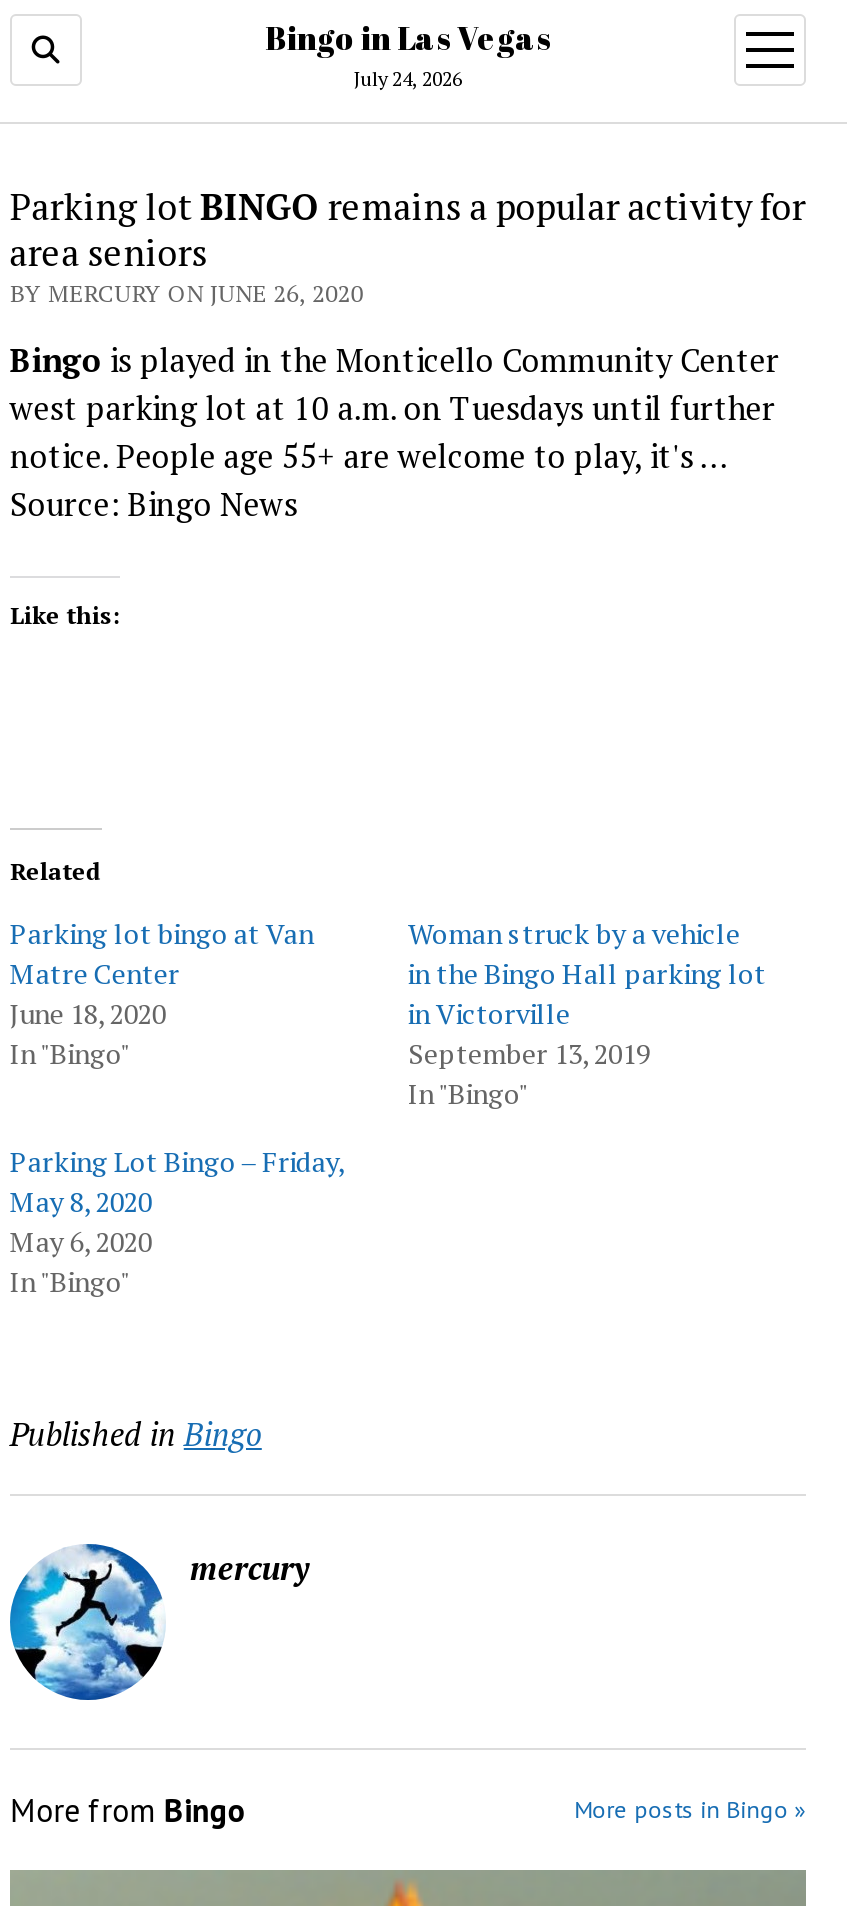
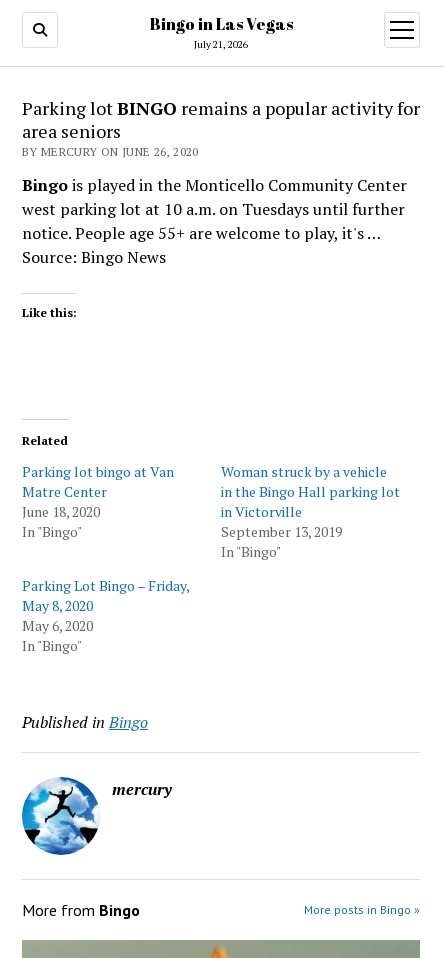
[354,66,462,92] July 24, 2026 -> [194,38,248,51] July 21, 2026

